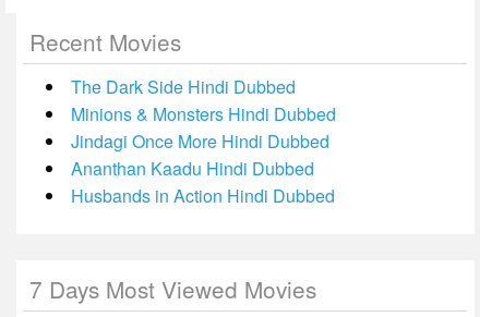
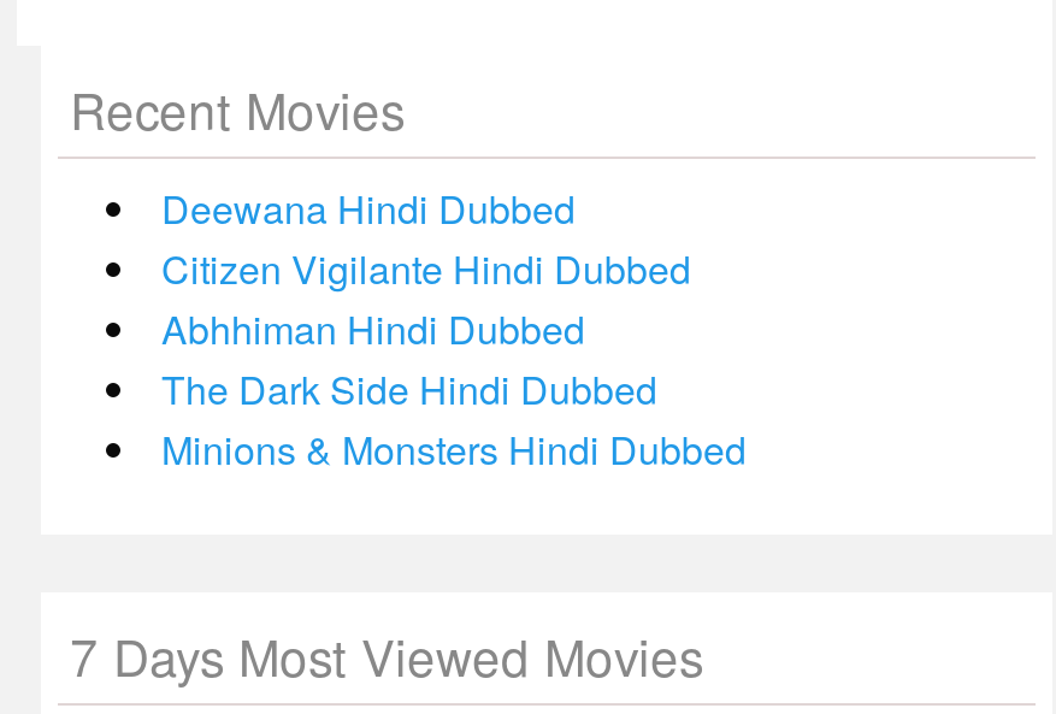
none -> [161,181,691,357] Deewana Hindi Dubbed | Citizen Vigilante Hindi Dubbed | Abhhiman Hindi Dubbed
moved [71,74,336,126] -> [161,361,747,477]: The Dark Side Hindi Dubbed | Minions & Monsters Hindi Dubbed
[71,129,335,208] Jindagi Once More Hindi Dubbed | Ananthan Kaadu Hindi Dubbed | Husbands in Action Hindi Dubbed -> none

